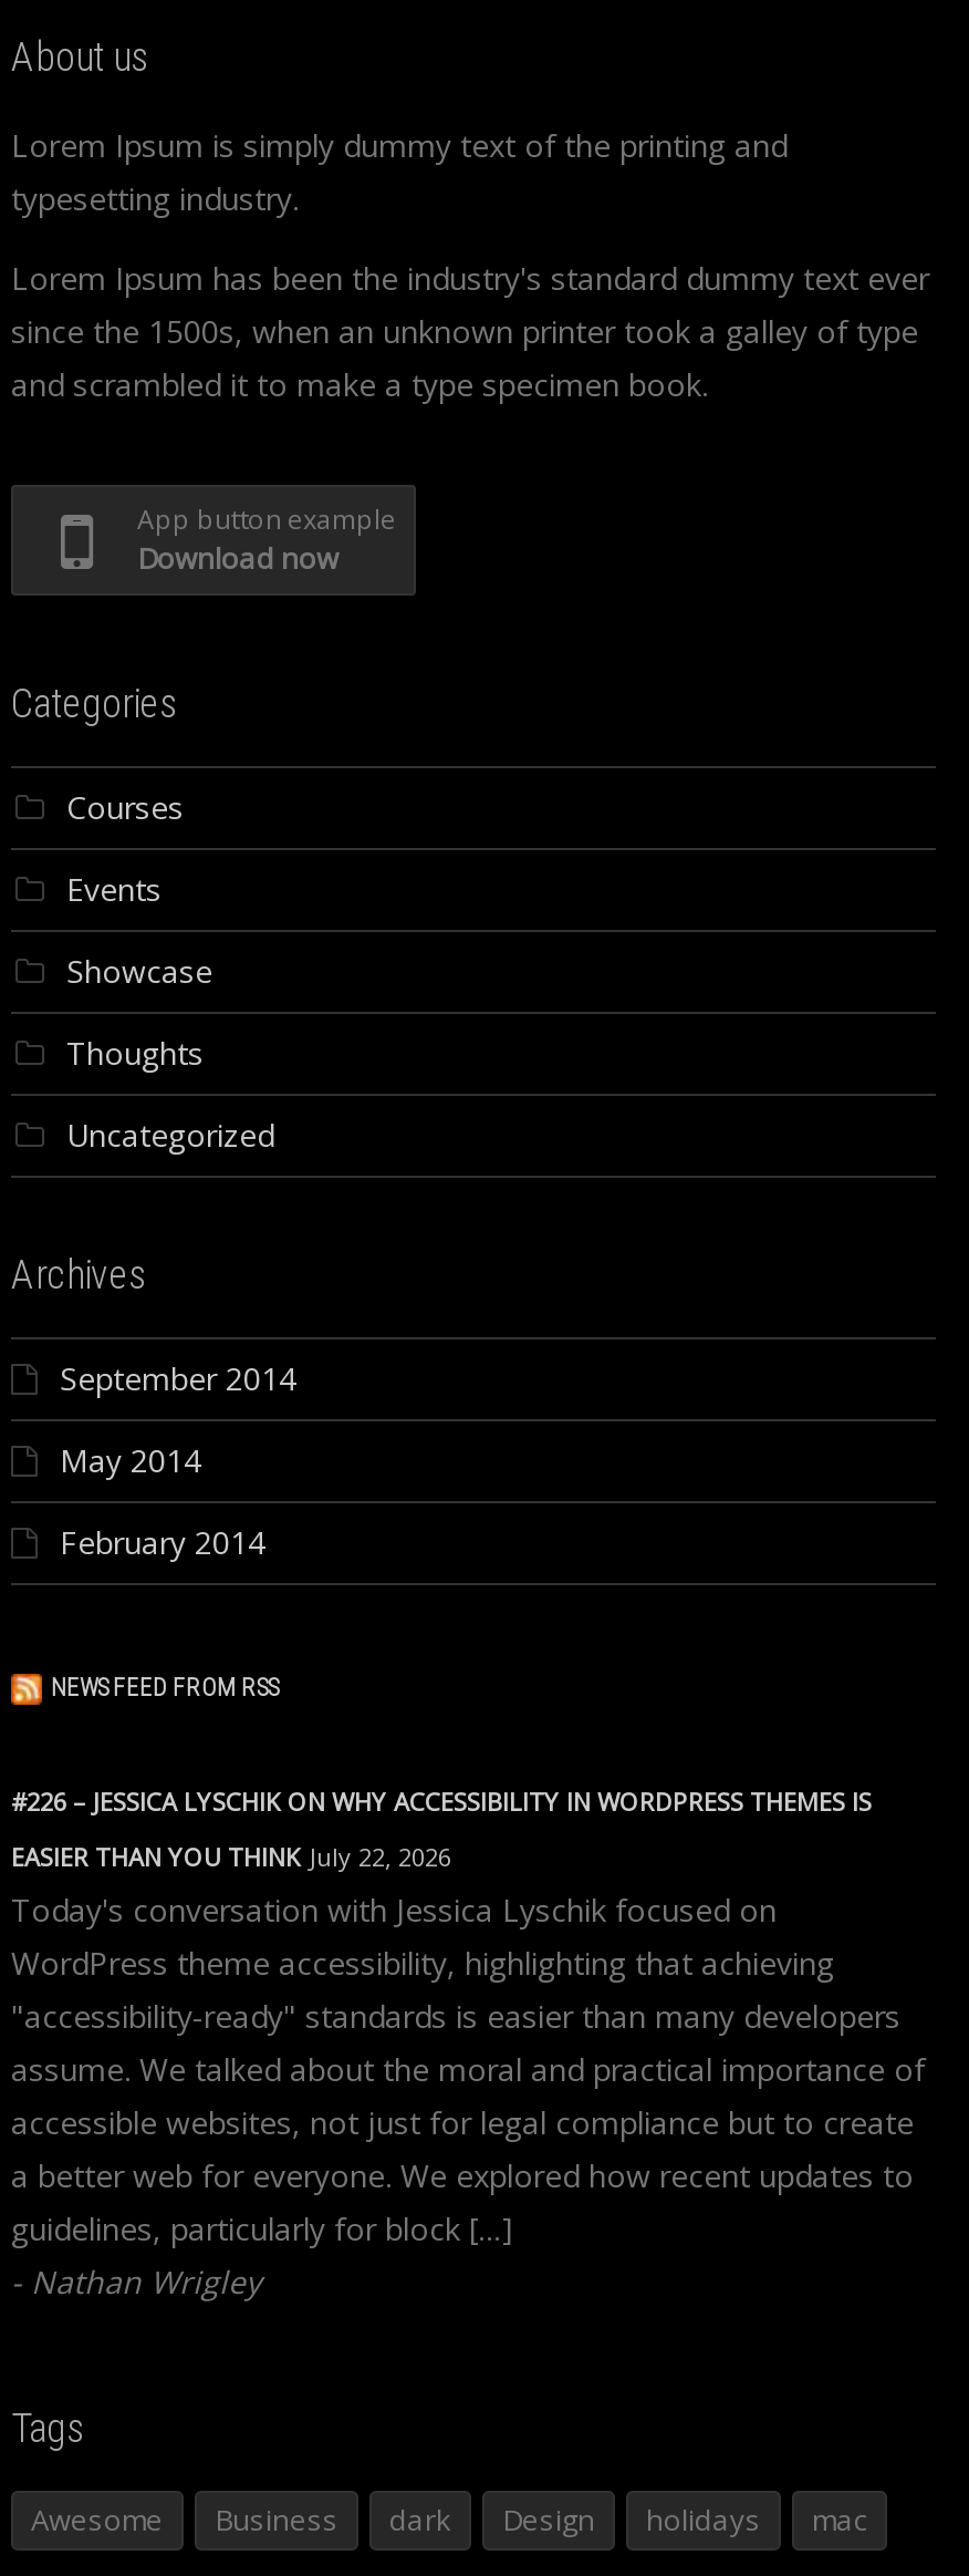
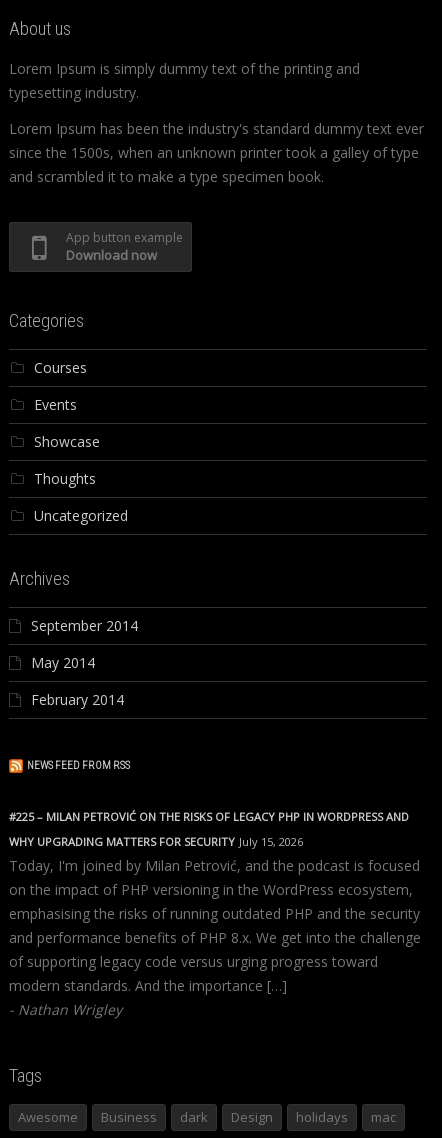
[11,1784,872,1817] #226 – JESSICA LYSCHIK ON WHY ACCESSIBILITY IN WORDPRESS THEMES IS -> [9,809,409,824] #225 – MILAN PETROVIĆ ON THE RISKS OF LEGACY PHP IN WORDPRESS AND
[11,1840,925,2249] EASIER THAN YOU THINK July 22, 2026 | Today's conversation with Jessica Lyschik focused on | WordPress theme accessibility, highlighting that achieving | "accessibility-ready" standards is easier than many developers | assume. We talked about the moral and practical importance of | accessible websites, not just for legal compliance but to create | a better web for everyone. We explored how recent updates to | guidelines, particularly for block […] -> [9,834,421,995] WHY UPGRADING MATTERS FOR SECURITY July 15, 2026 | Today, I'm joined by Milan Petrović, and the podcast is focused | on the impact of PHP versioning in the WordPress ecosystem, | emphasising the risks of running outdated PHP and the security | and performance benefits of PHP 8.x. We get into the challenge | of supporting legacy code versus urging progress toward | modern standards. And the importance […]

